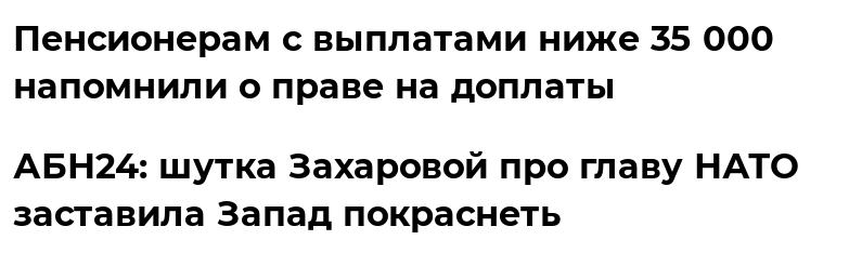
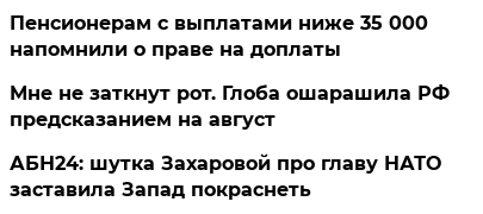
none -> [10,82,450,131] Мне не заткнут рот. Глоба ошарашила РФ | предсказанием на август

